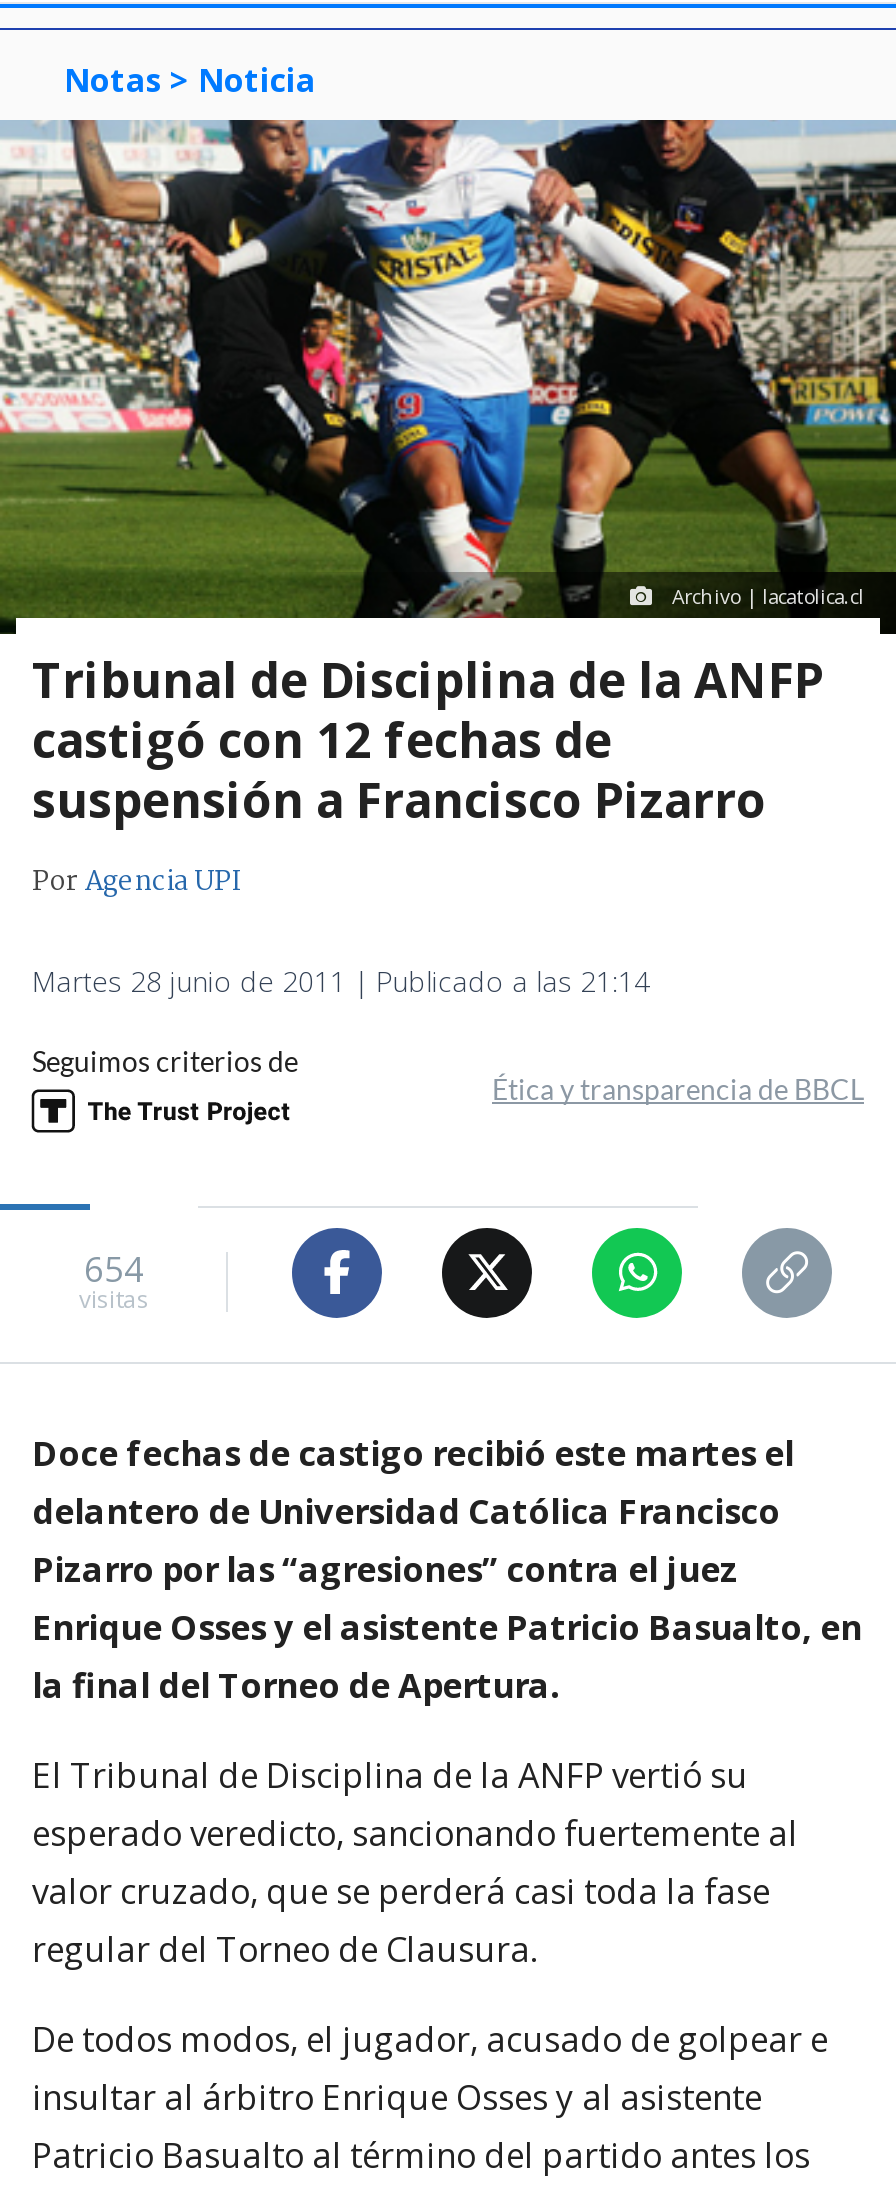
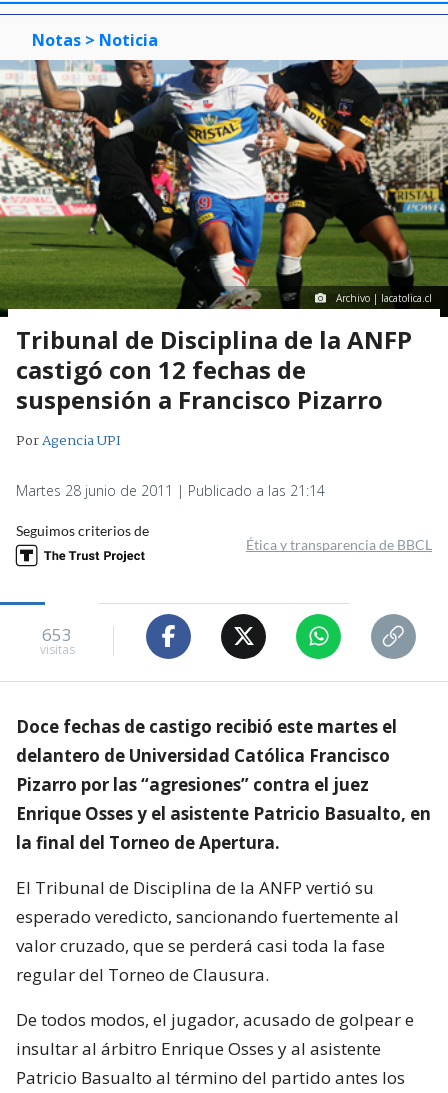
[84,1247,144,1293] 654 -> [42,623,72,646] 653

